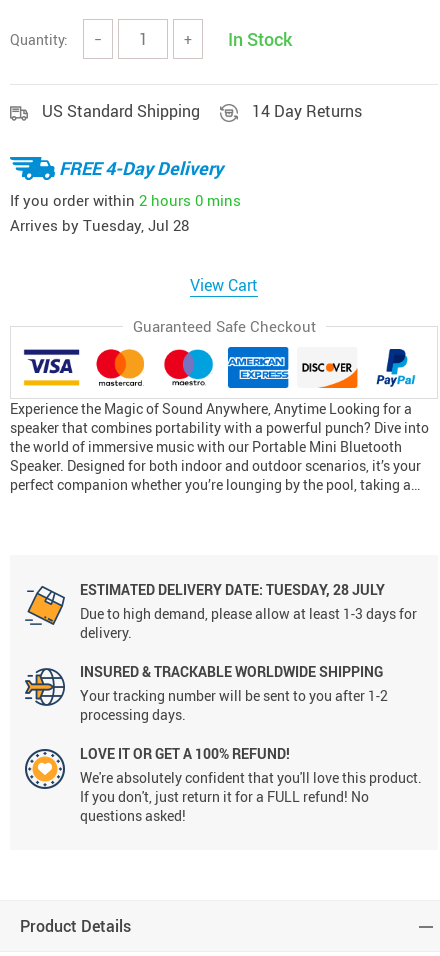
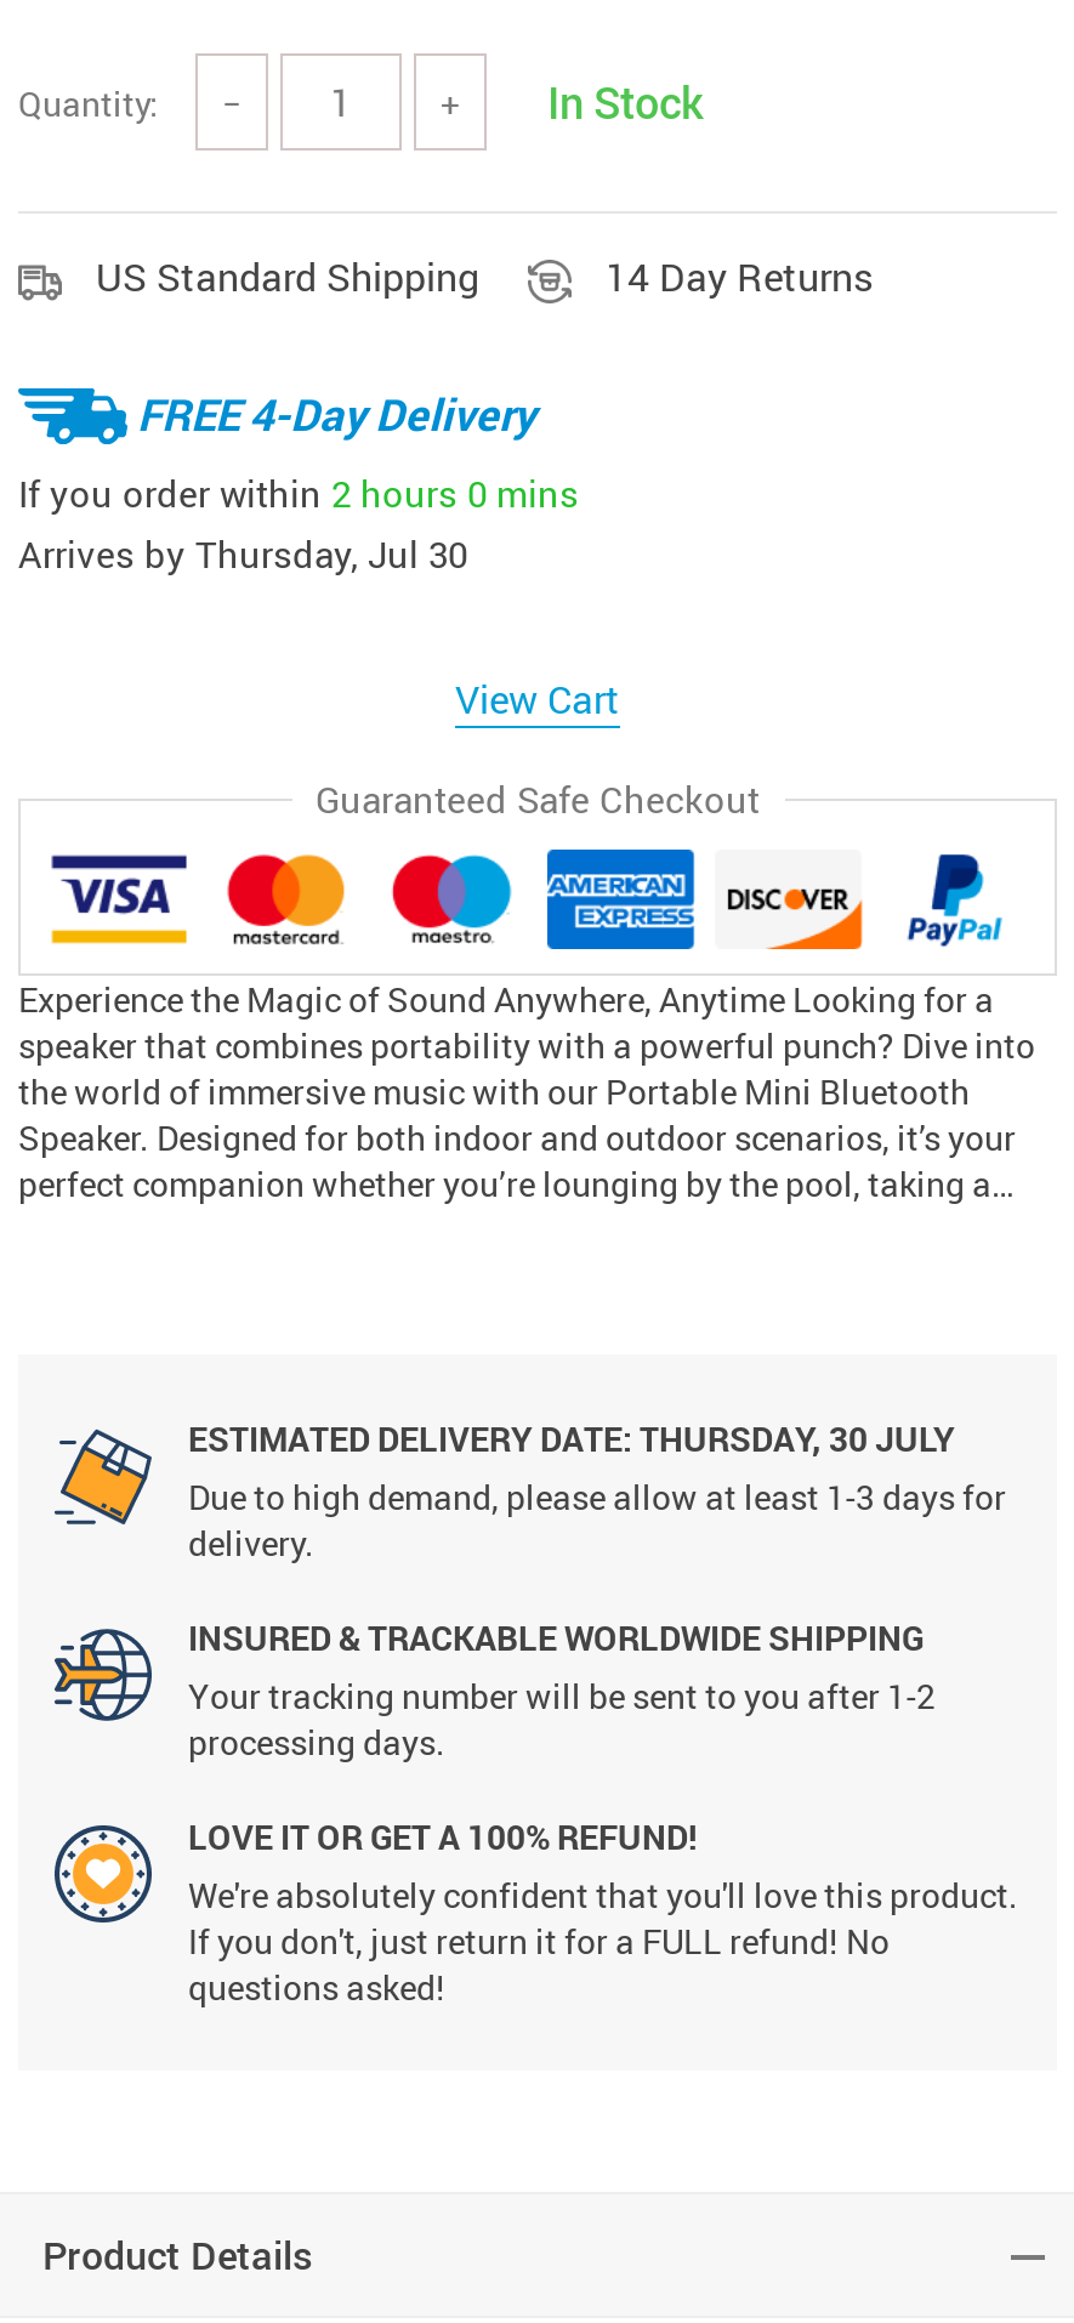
[10,215,189,235] Arrives by Tuesday, Jul 28 -> [18,529,467,578] Arrives by Thursday, Jul 30
[80,580,385,599] ESTIMATED DELIVERY DATE: TUESDAY, 28 JULY -> [188,1415,955,1462] ESTIMATED DELIVERY DATE: THURSDAY, 30 JULY

